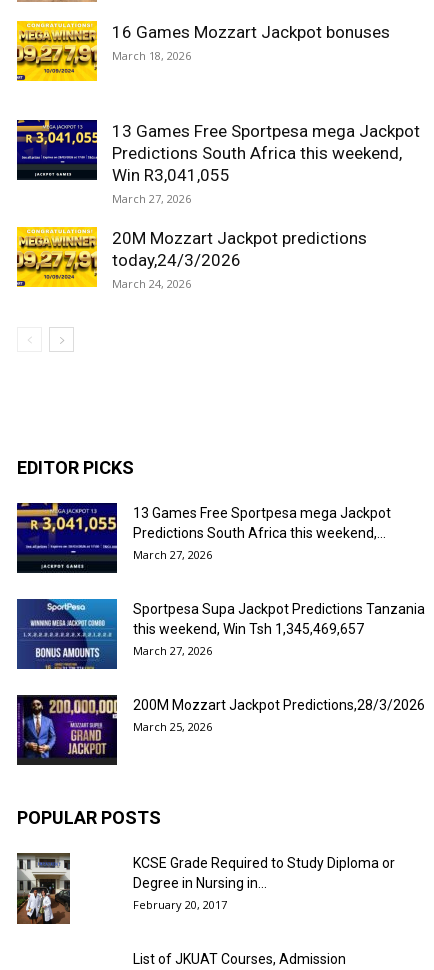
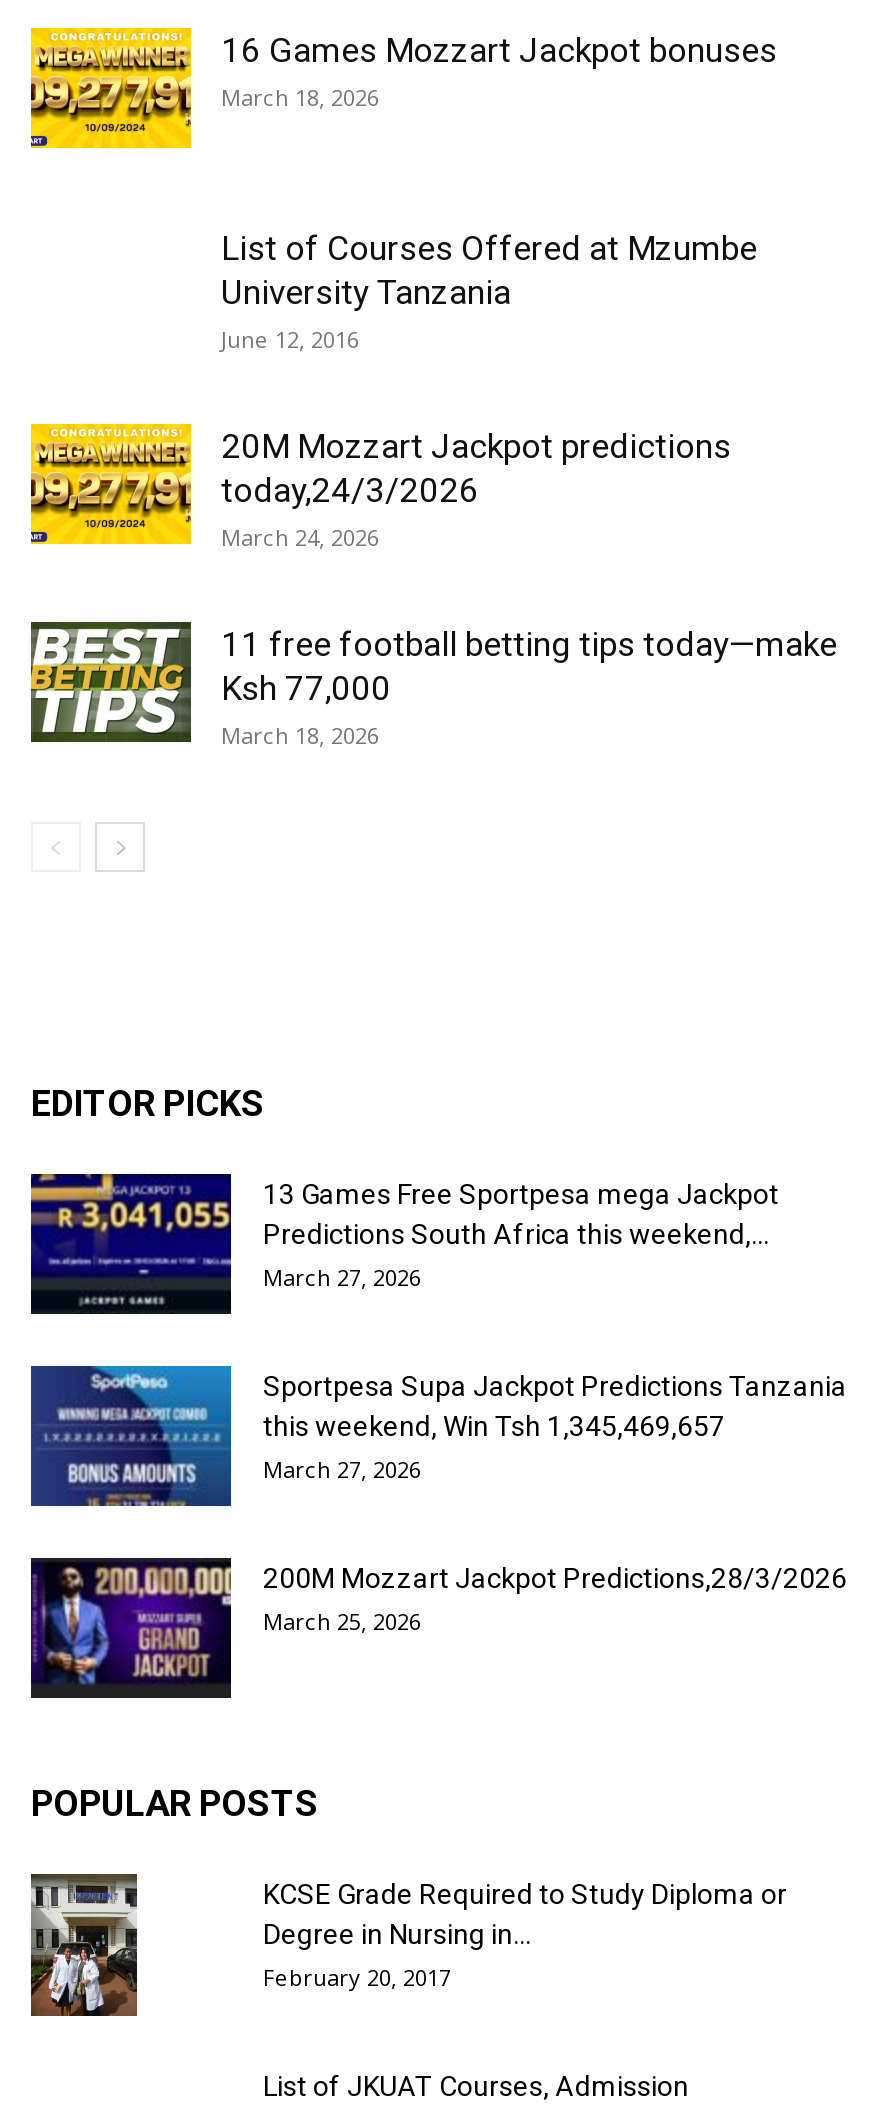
[16,119,98,181] [image] -> none
[112,121,420,206] 13 Games Free Sportpesa mega Jackpot | Predictions South Africa this weekend, | Win R3,041,055 | March 27, 2026 -> [221,228,757,354] List of Courses Offered at Mzumbe | University Tanzania | June 12, 2016
none -> [29,620,837,750] [image] | 11 free football betting tips today—make | Ksh 77,000 | March 18, 2026

